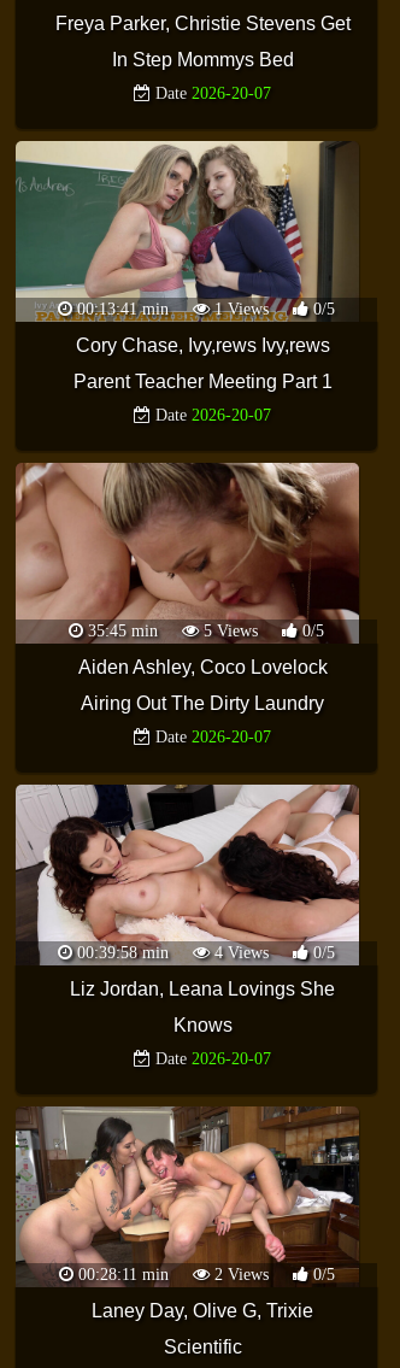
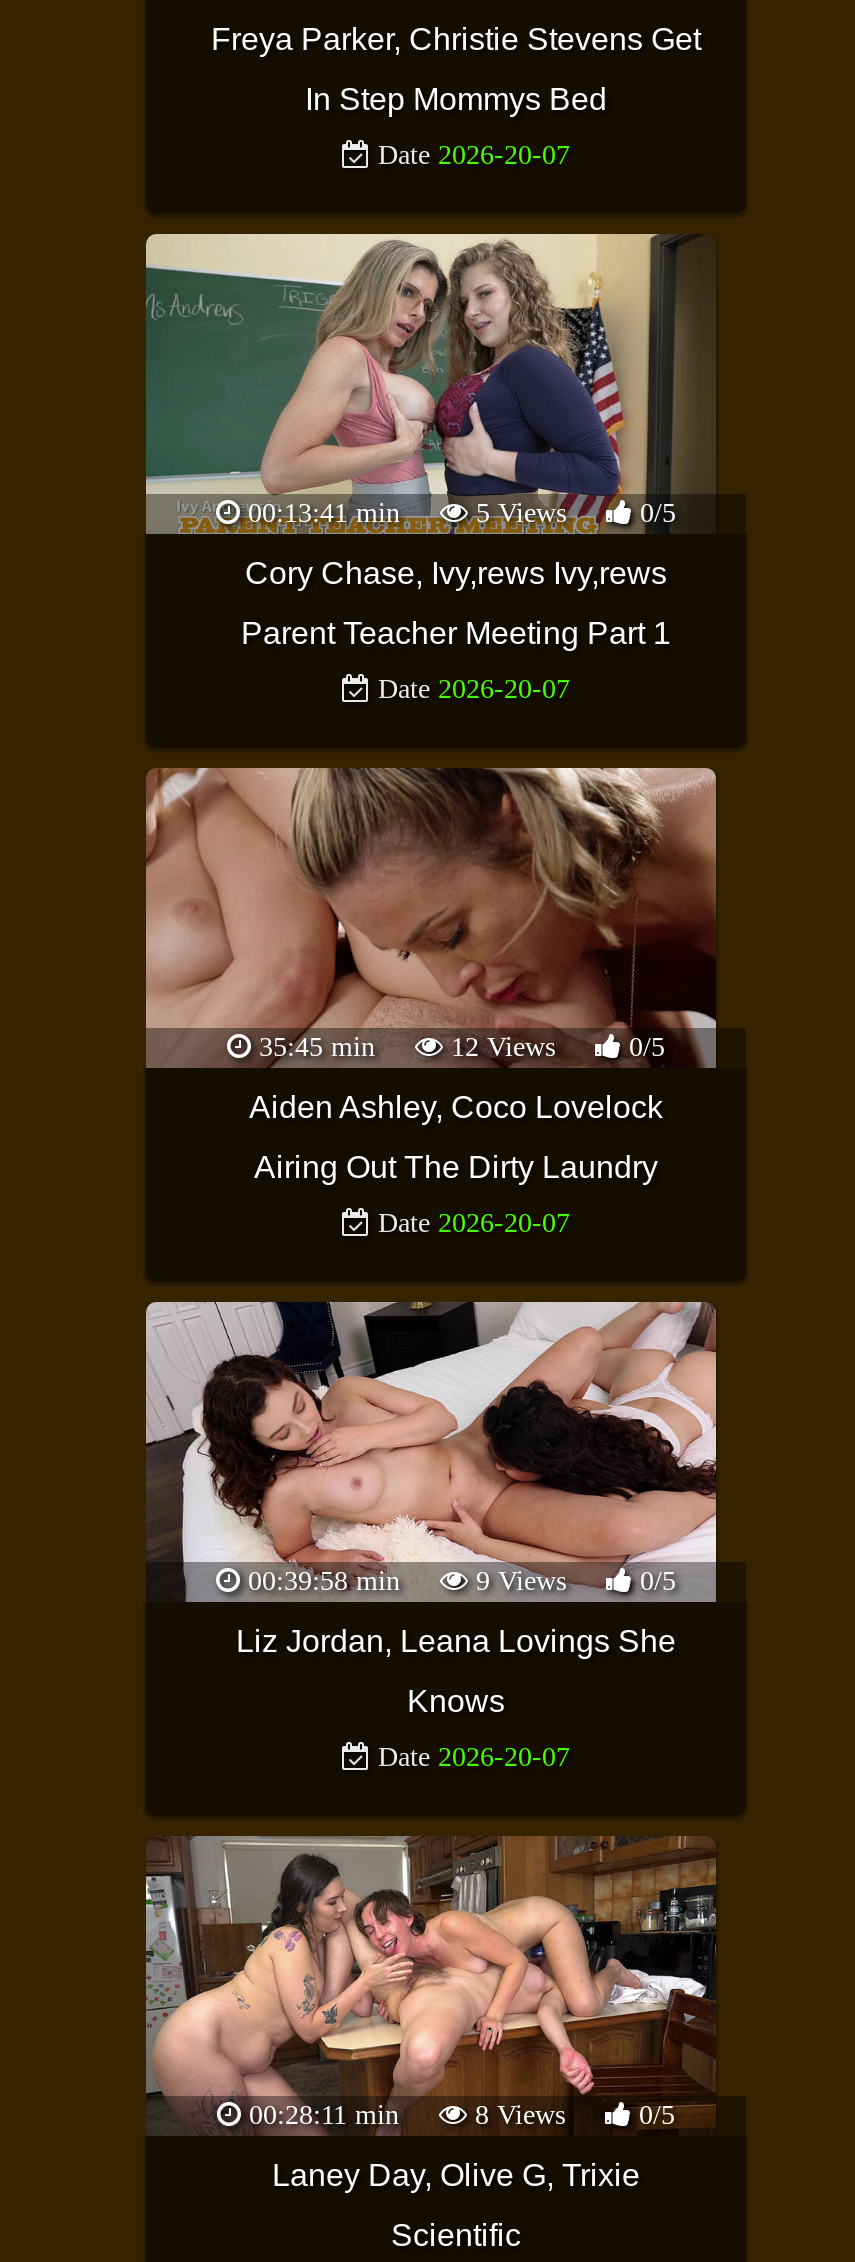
[72,300,335,318] 00:13:41 min 1 Views 0/5 -> [240,498,676,528] 00:13:41 min 5 Views 0/5
[83,622,324,640] 35:45 min 5 Views 0/5 -> [251,1032,665,1062] 35:45 min 12 Views 0/5
[72,944,335,962] 00:39:58 min 4 Views 0/5 -> [240,1566,676,1596] 00:39:58 min 9 Views 0/5
[73,1266,334,1284] 00:28:11 min 2 Views 0/5 -> [241,2100,675,2130] 00:28:11 min 8 Views 0/5

